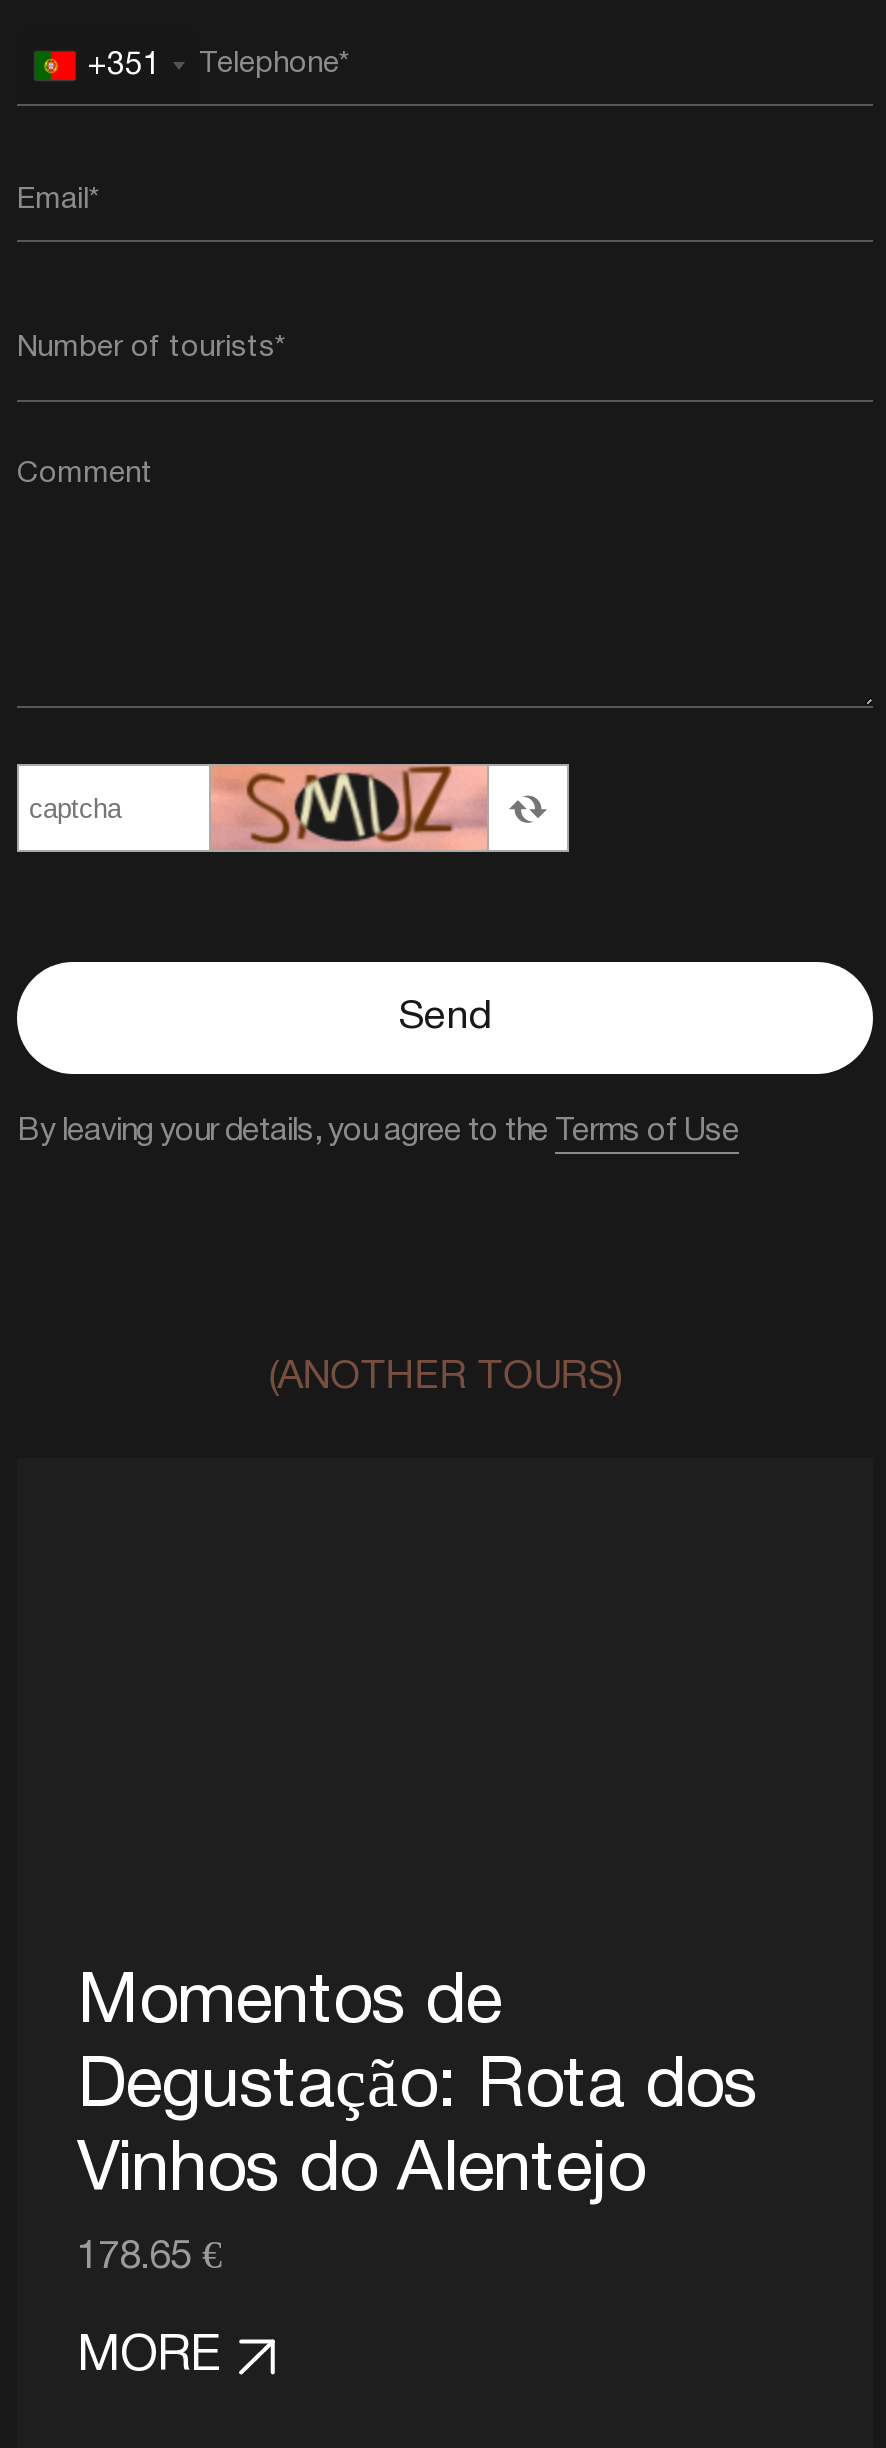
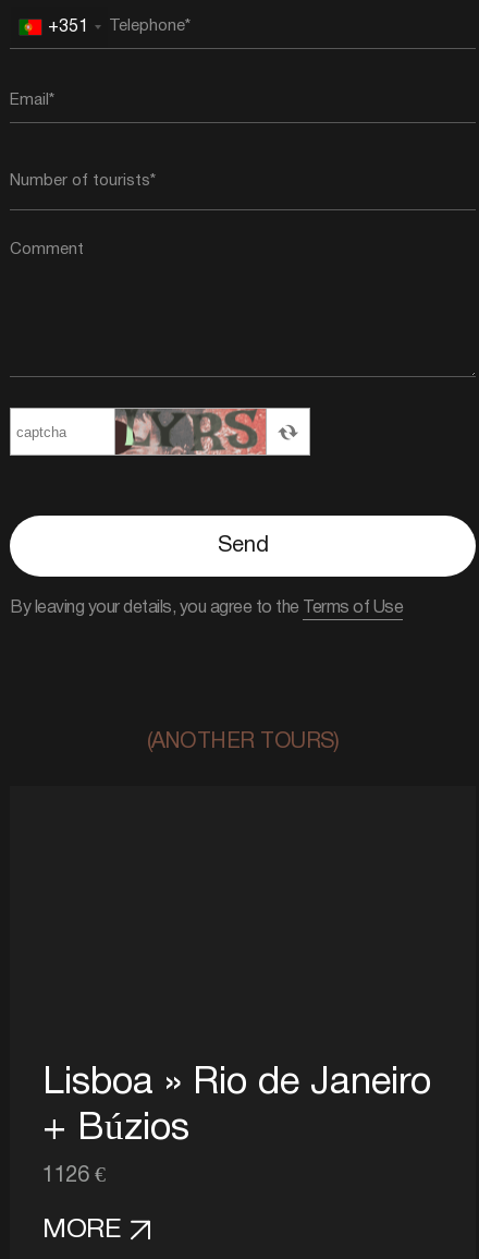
[209,764,485,852] [image] -> [114,408,266,456] [image]
[77,1972,757,2204] Momentos de | Degustação: Rota dos | Vinhos do Alentejo -> [42,1066,431,1147] Lisboa » Rio de Janeiro | + Búzios
[77,2240,221,2276] 178.65 € -> [42,1166,105,1186] 1126 €

